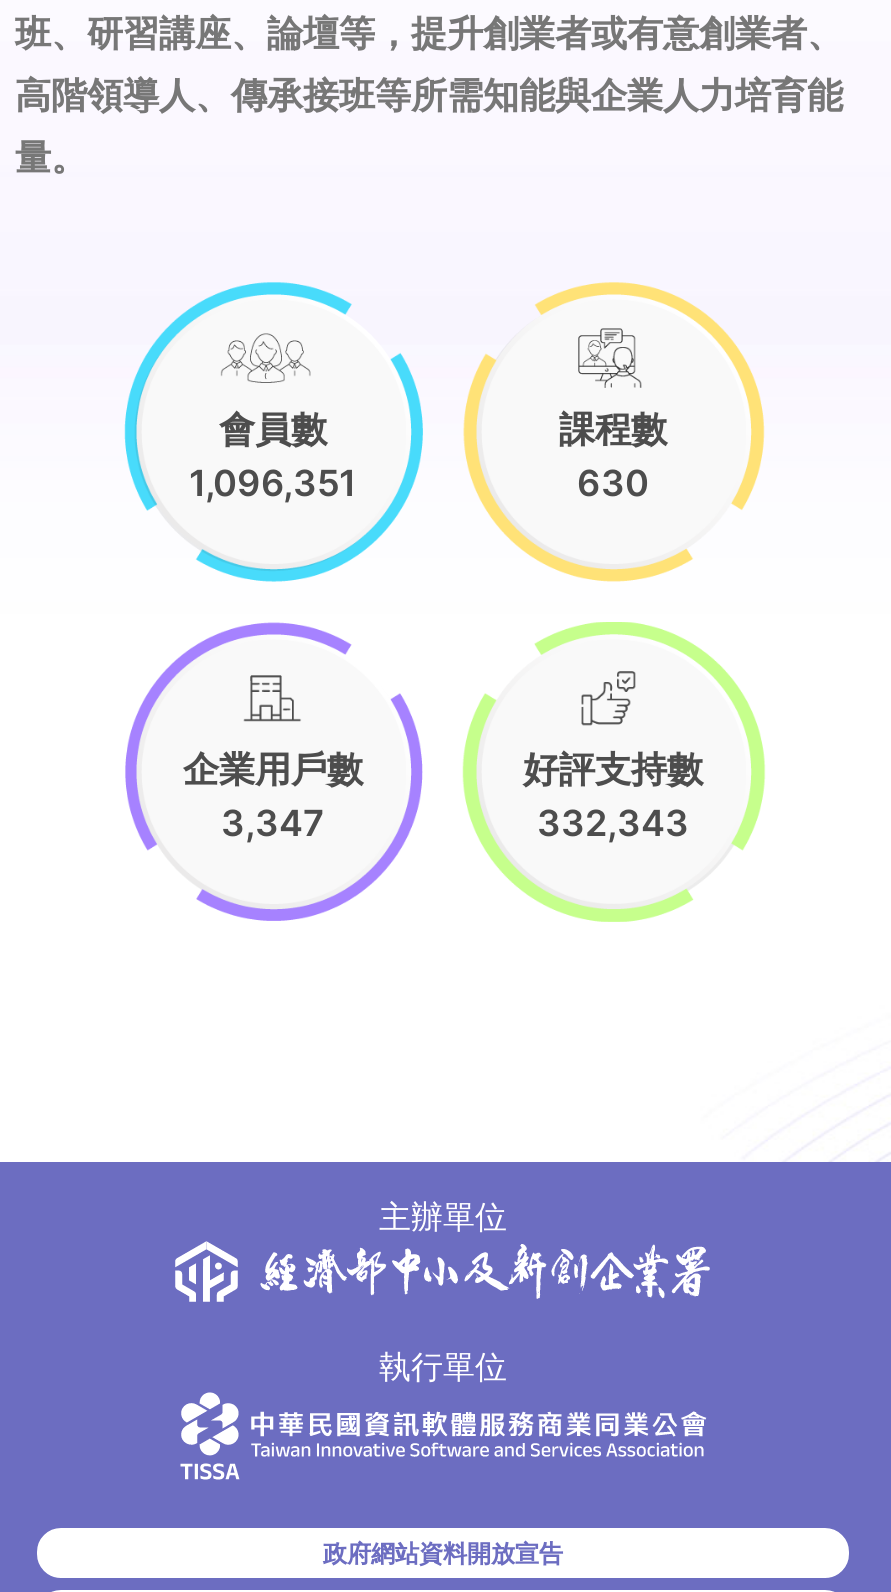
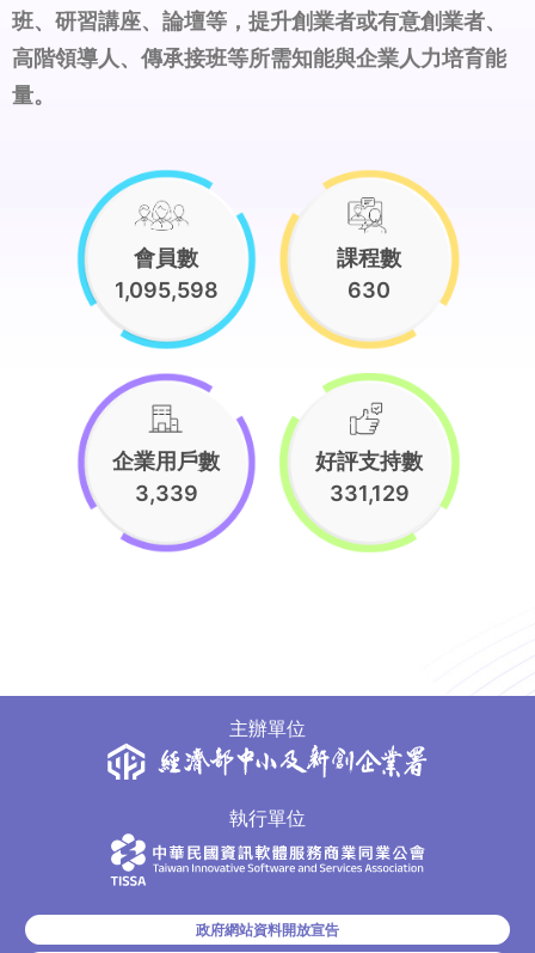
[189,462,357,504] 1,096,351 -> [114,277,218,303] 1,095,598
[221,802,325,844] 3,347 -> [134,481,198,506] 3,339
[537,802,689,844] 332,343 -> [329,481,409,506] 331,129

